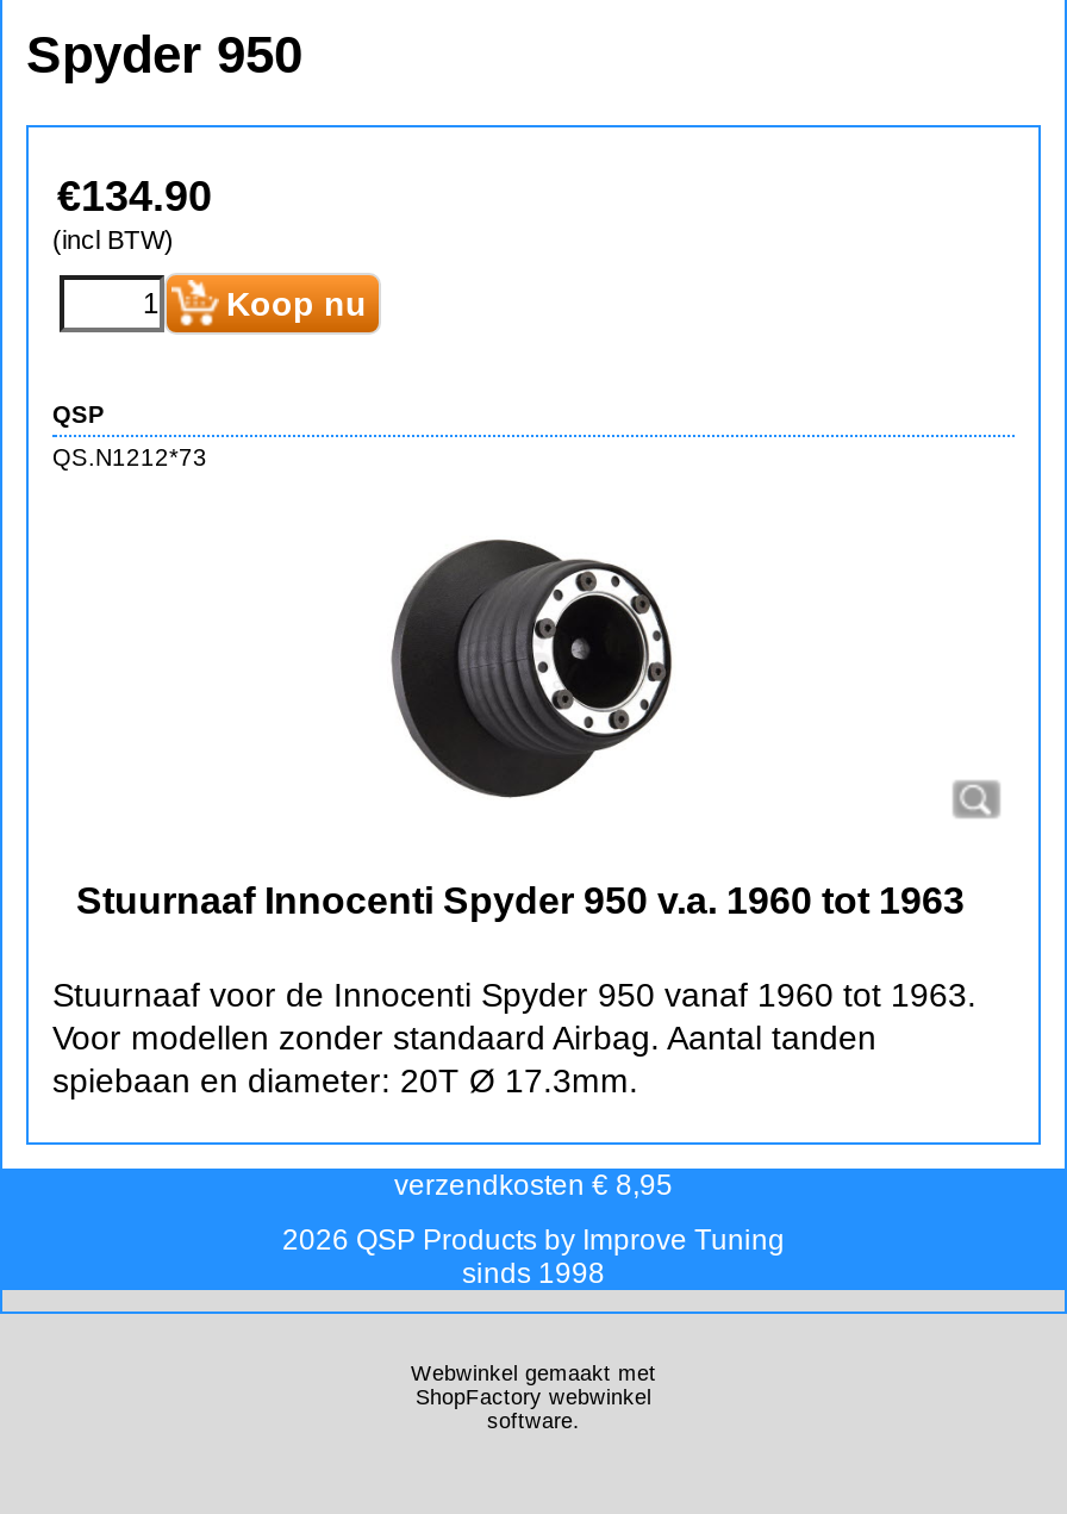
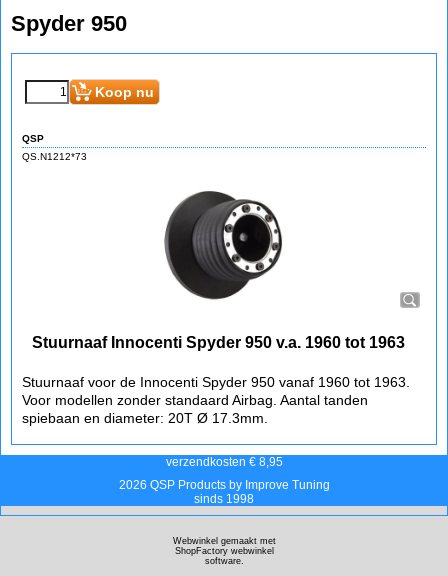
[52,173,212,254] €134.90 | (incl BTW) -> none

